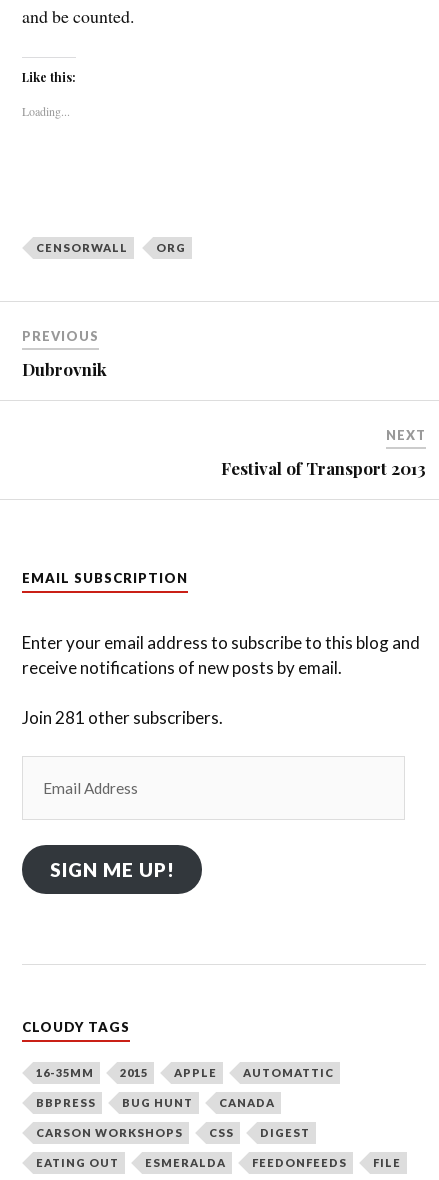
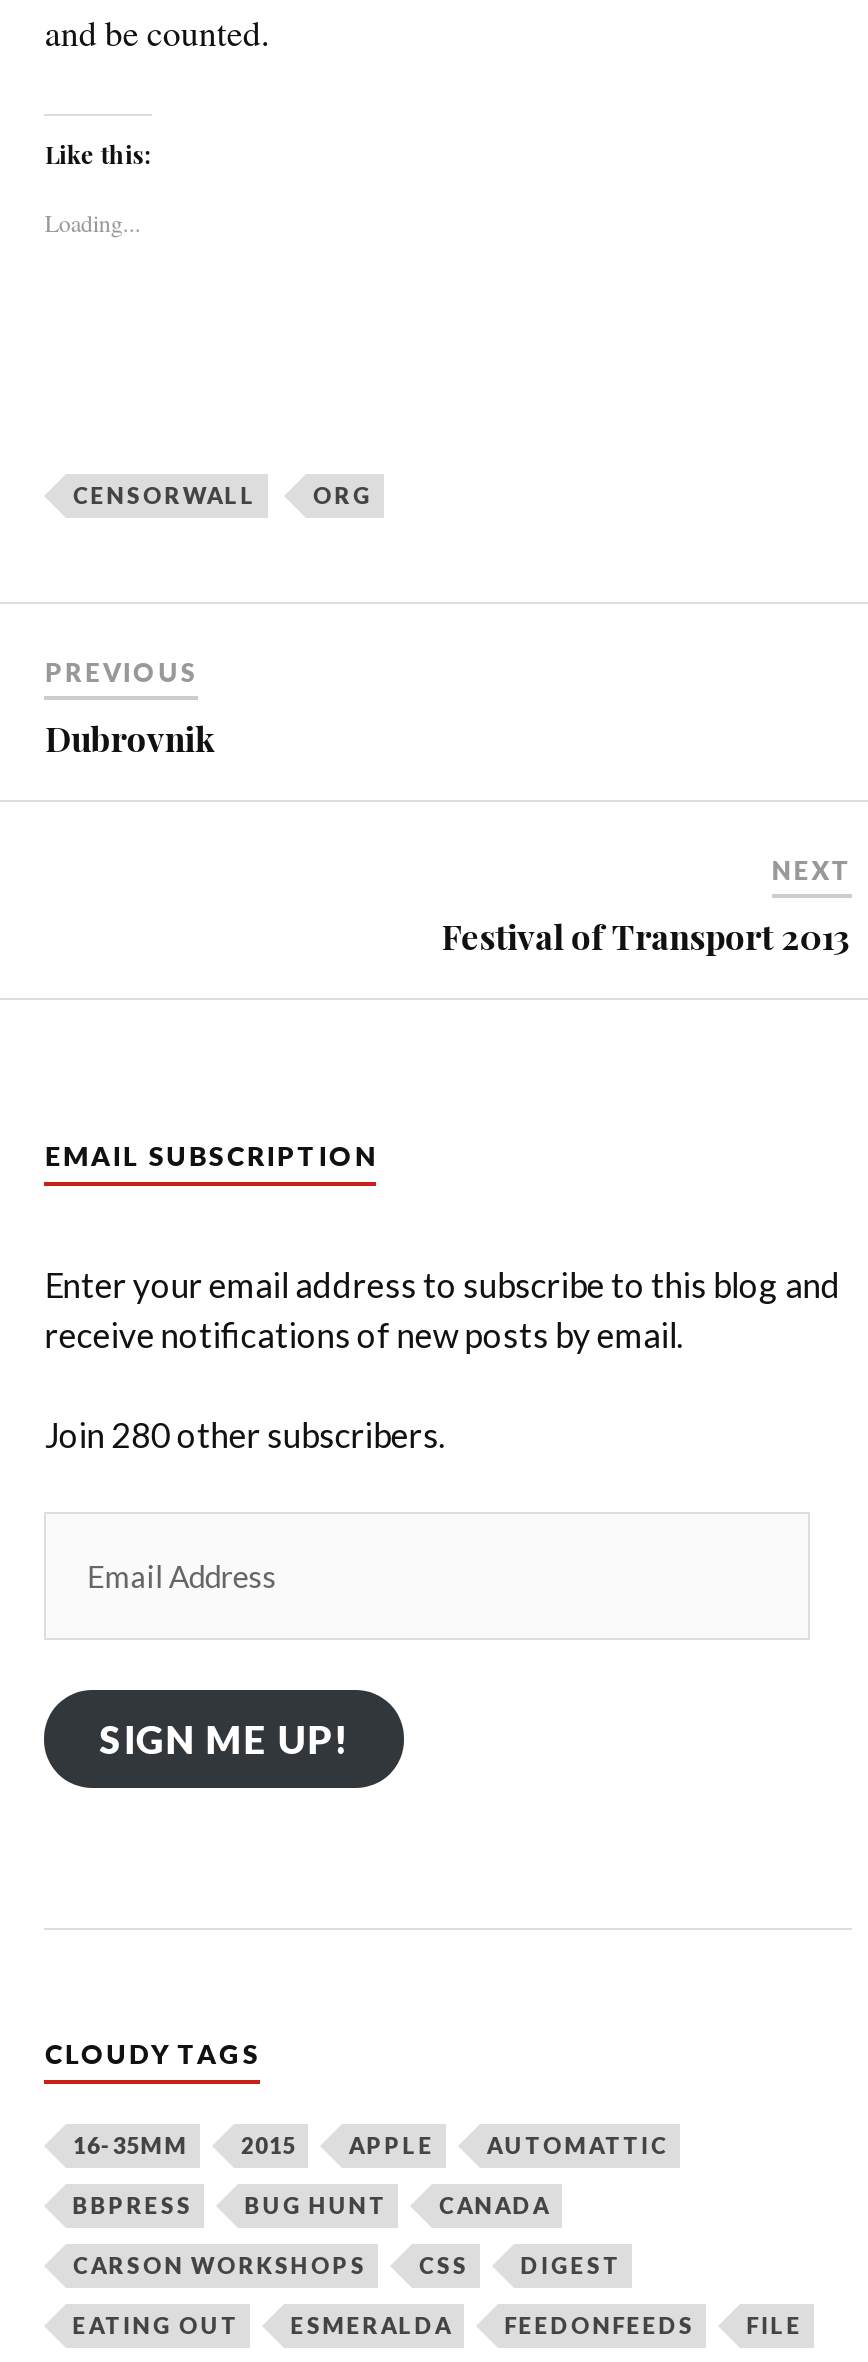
[22,707,223,728] Join 281 other subscribers. -> [45,1414,447,1456] Join 280 other subscribers.

